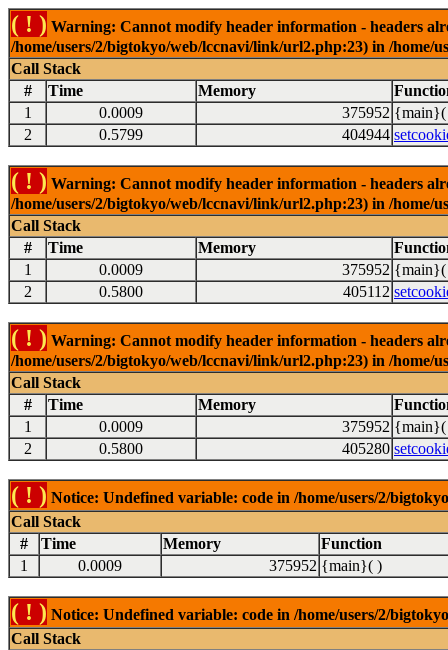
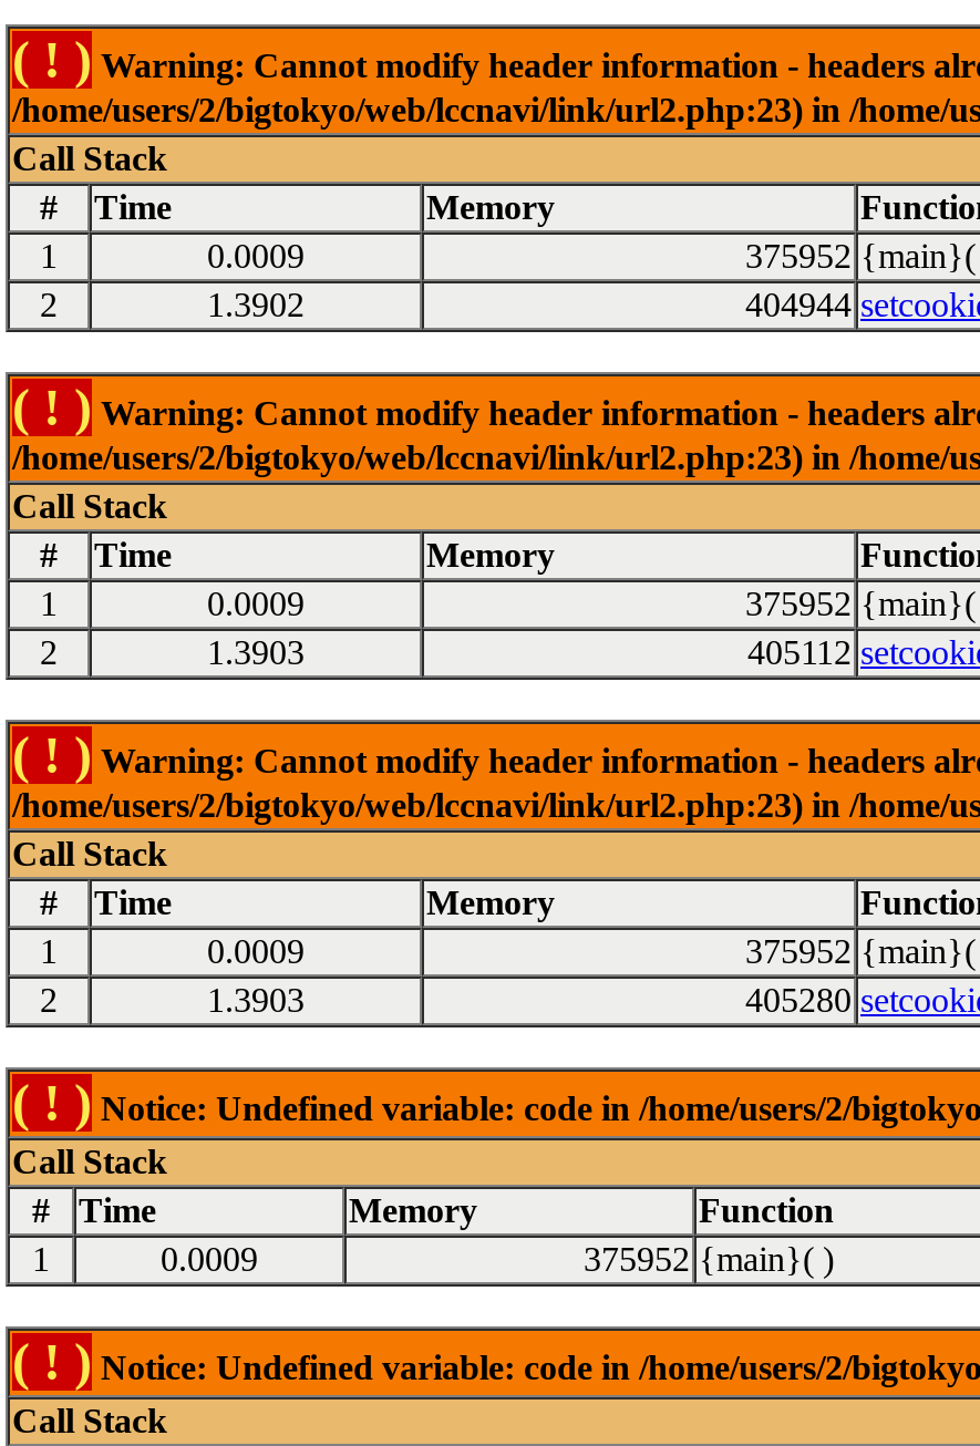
[99,126,143,143] 0.5799 -> [207,286,305,323] 1.3902
[99,283,143,300] 0.5800 -> [207,633,305,671] 1.3903
[99,440,143,457] 0.5800 -> [207,981,305,1019] 1.3903

